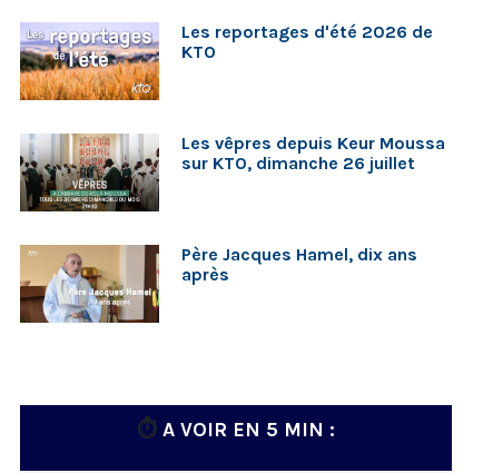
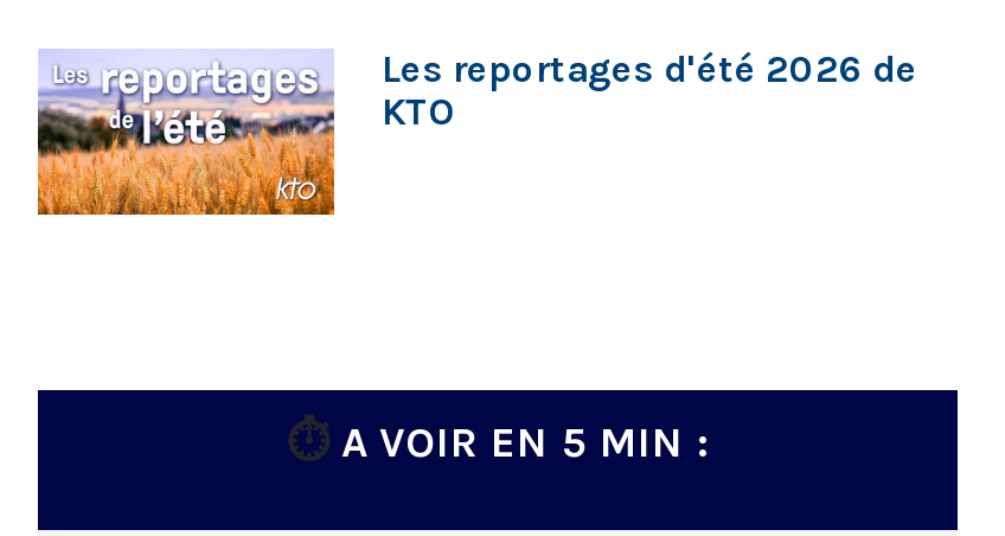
[19,132,445,213] [image] | Les vêpres depuis Keur Moussa | sur KTO, dimanche 26 juillet -> none
[19,244,417,324] [image] | Père Jacques Hamel, dix ans | après -> none

